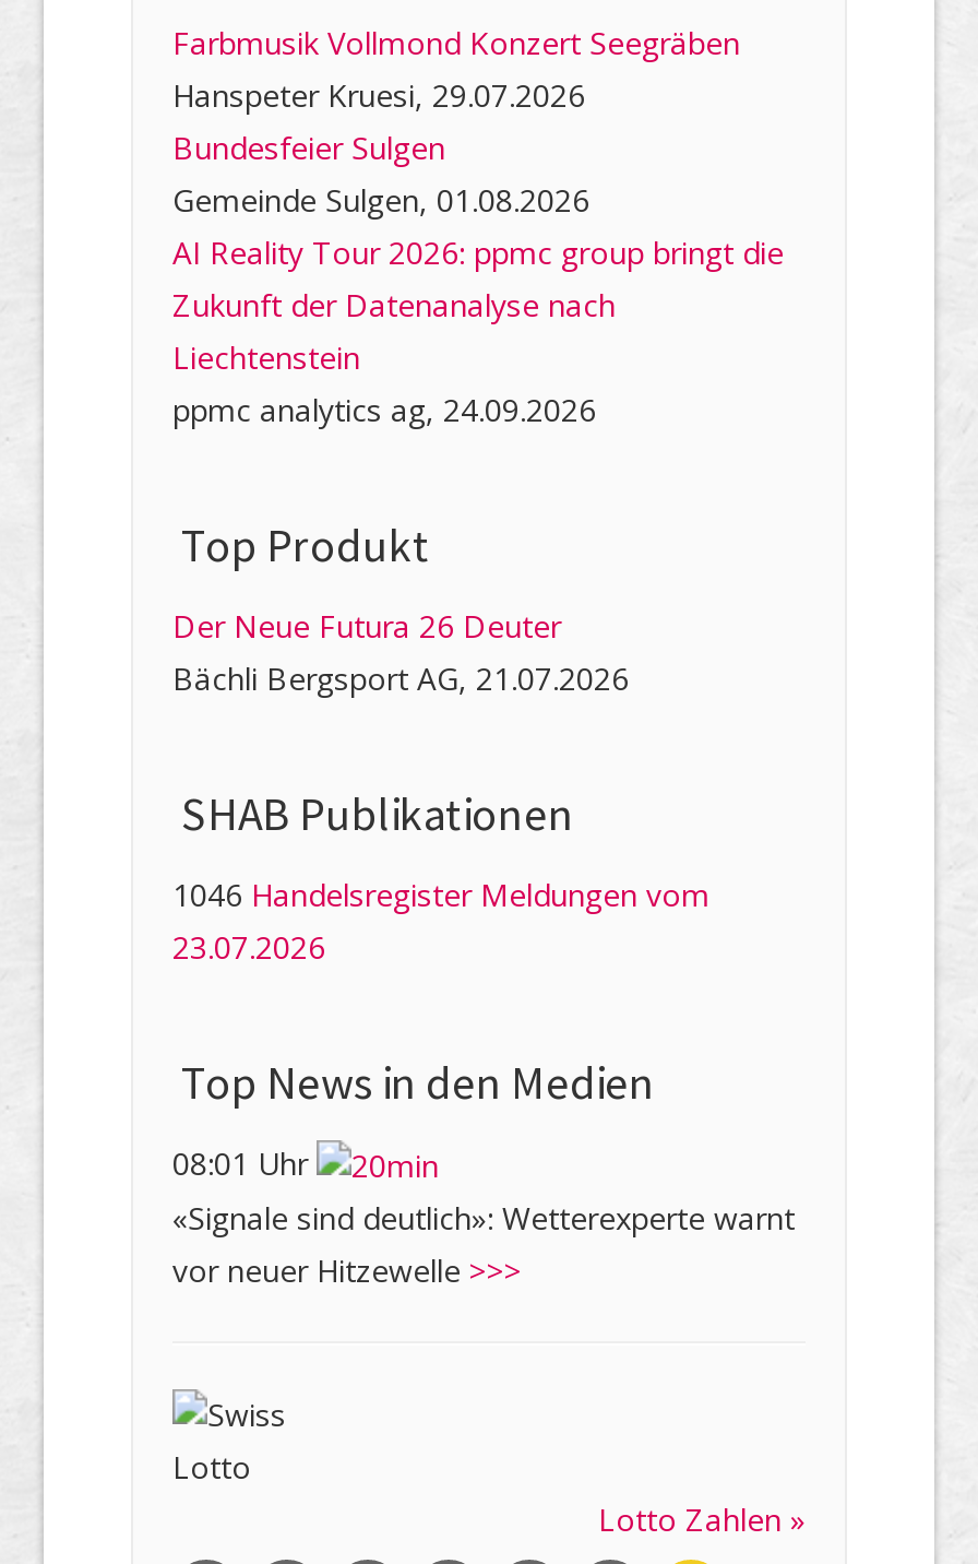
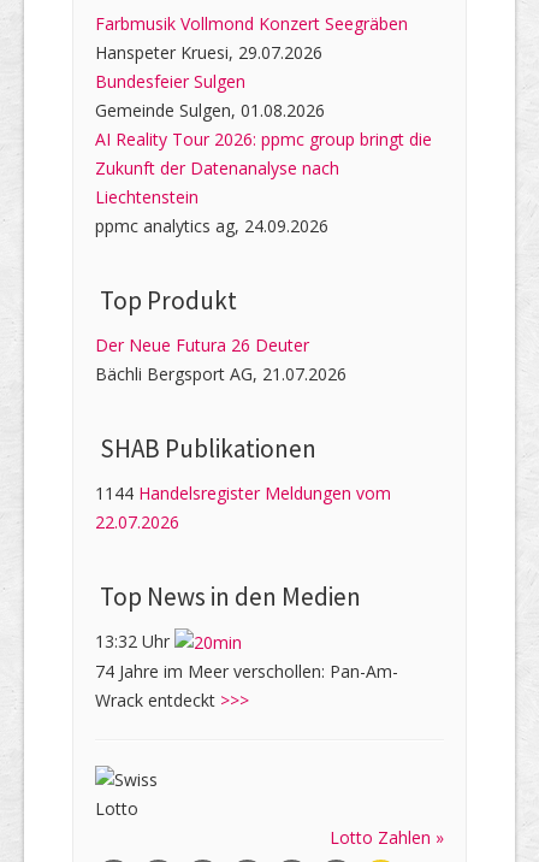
[172,874,709,916] 1046 Handelsregister Meldungen vom -> [95,482,391,505] 1144 Handelsregister Meldungen vom
[172,927,325,968] 23.07.2026 -> [95,511,179,534] 22.07.2026
[172,1143,795,1292] 08:01 Uhr | «Signale sind deutlich»: Wetterexperte warnt | vor neuer Hitzewelle >>> -> [95,630,398,712] 13:32 Uhr | 74 Jahre im Meer verschollen: Pan-Am- | Wrack entdeckt >>>

